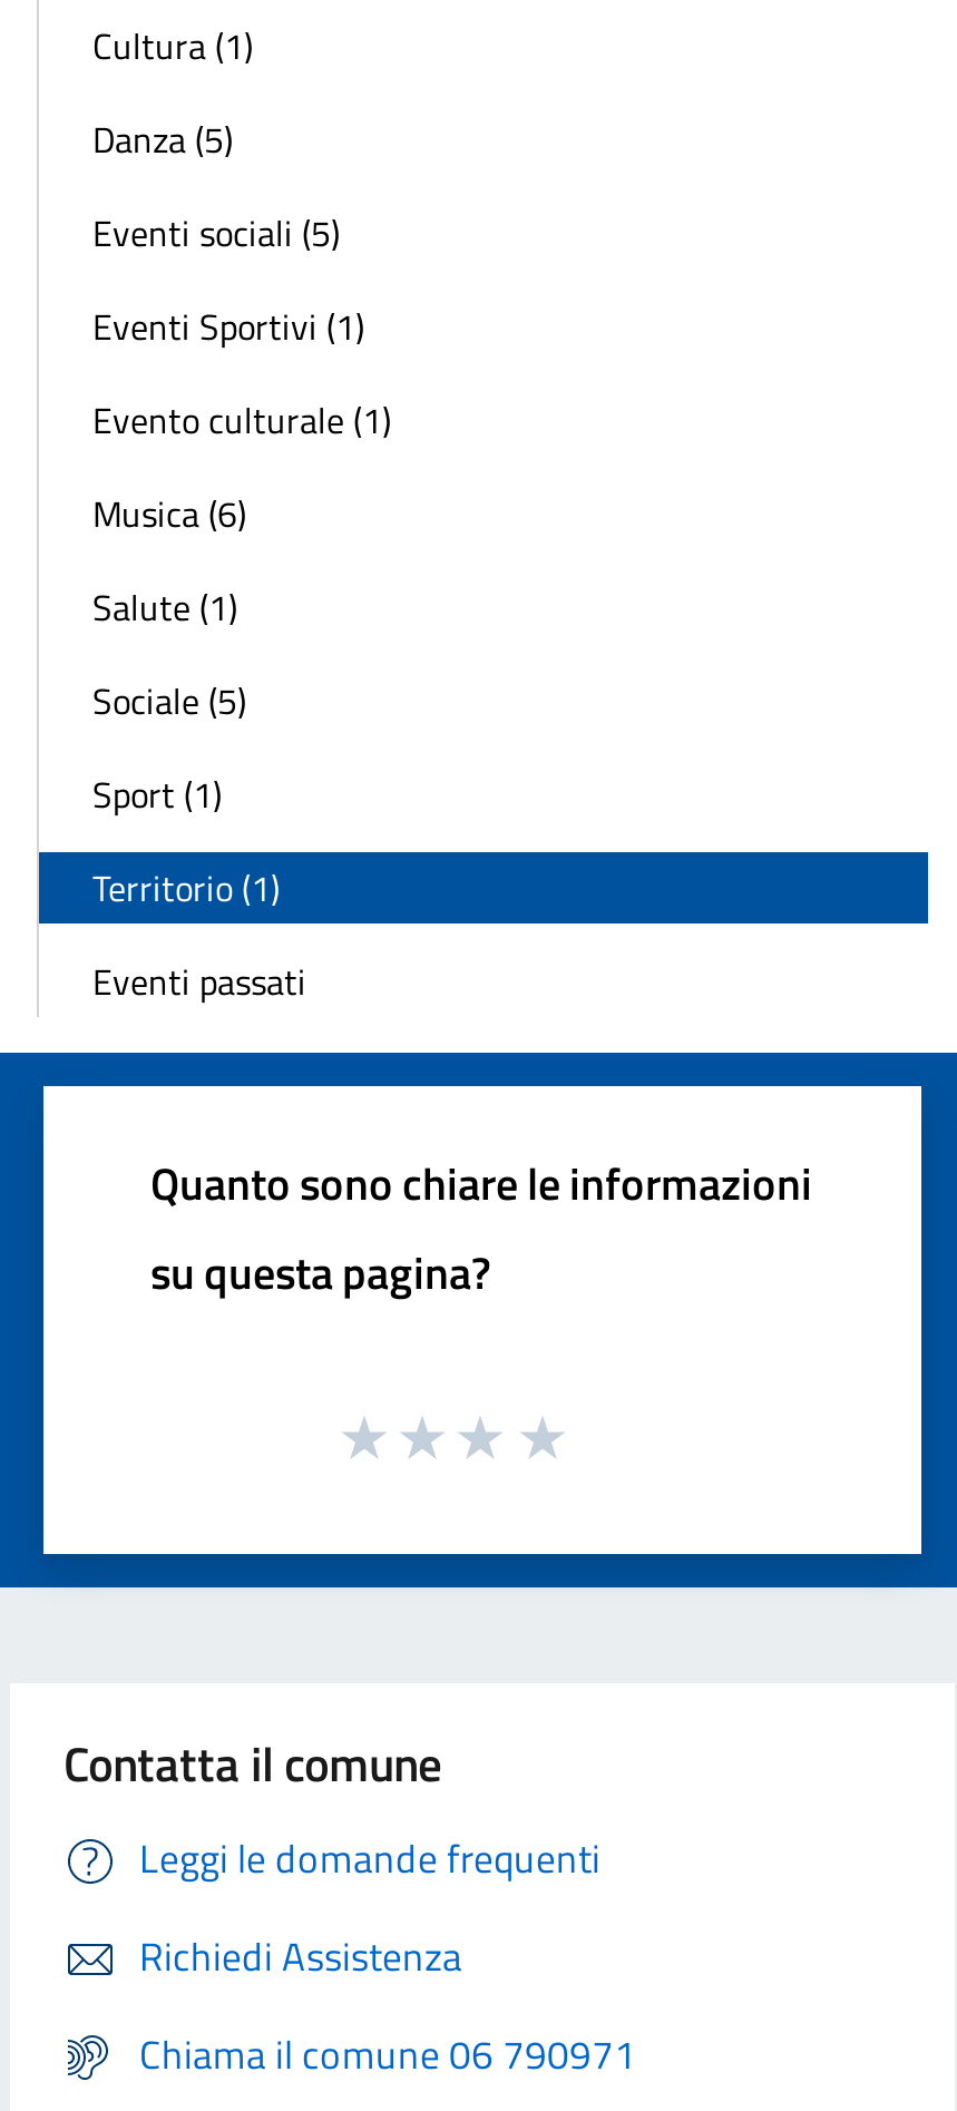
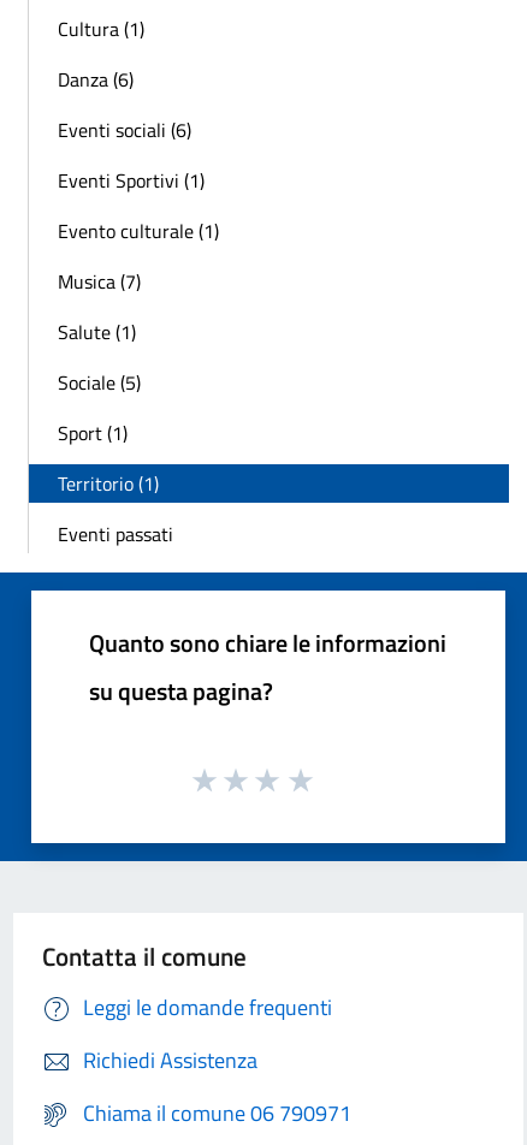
[92,113,233,167] Danza (5) -> [58,65,134,94] Danza (6)
[92,207,340,260] Eventi sociali (5) -> [58,116,191,145] Eventi sociali (6)
[92,487,246,541] Musica (6) -> [58,267,141,296] Musica (7)

